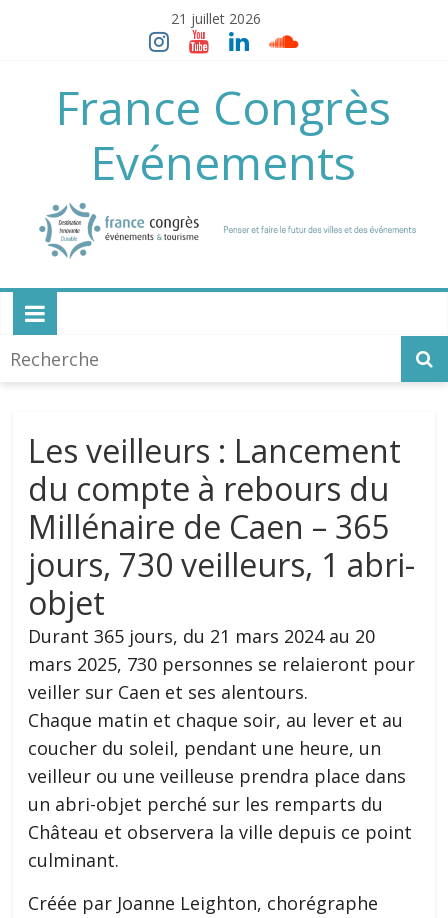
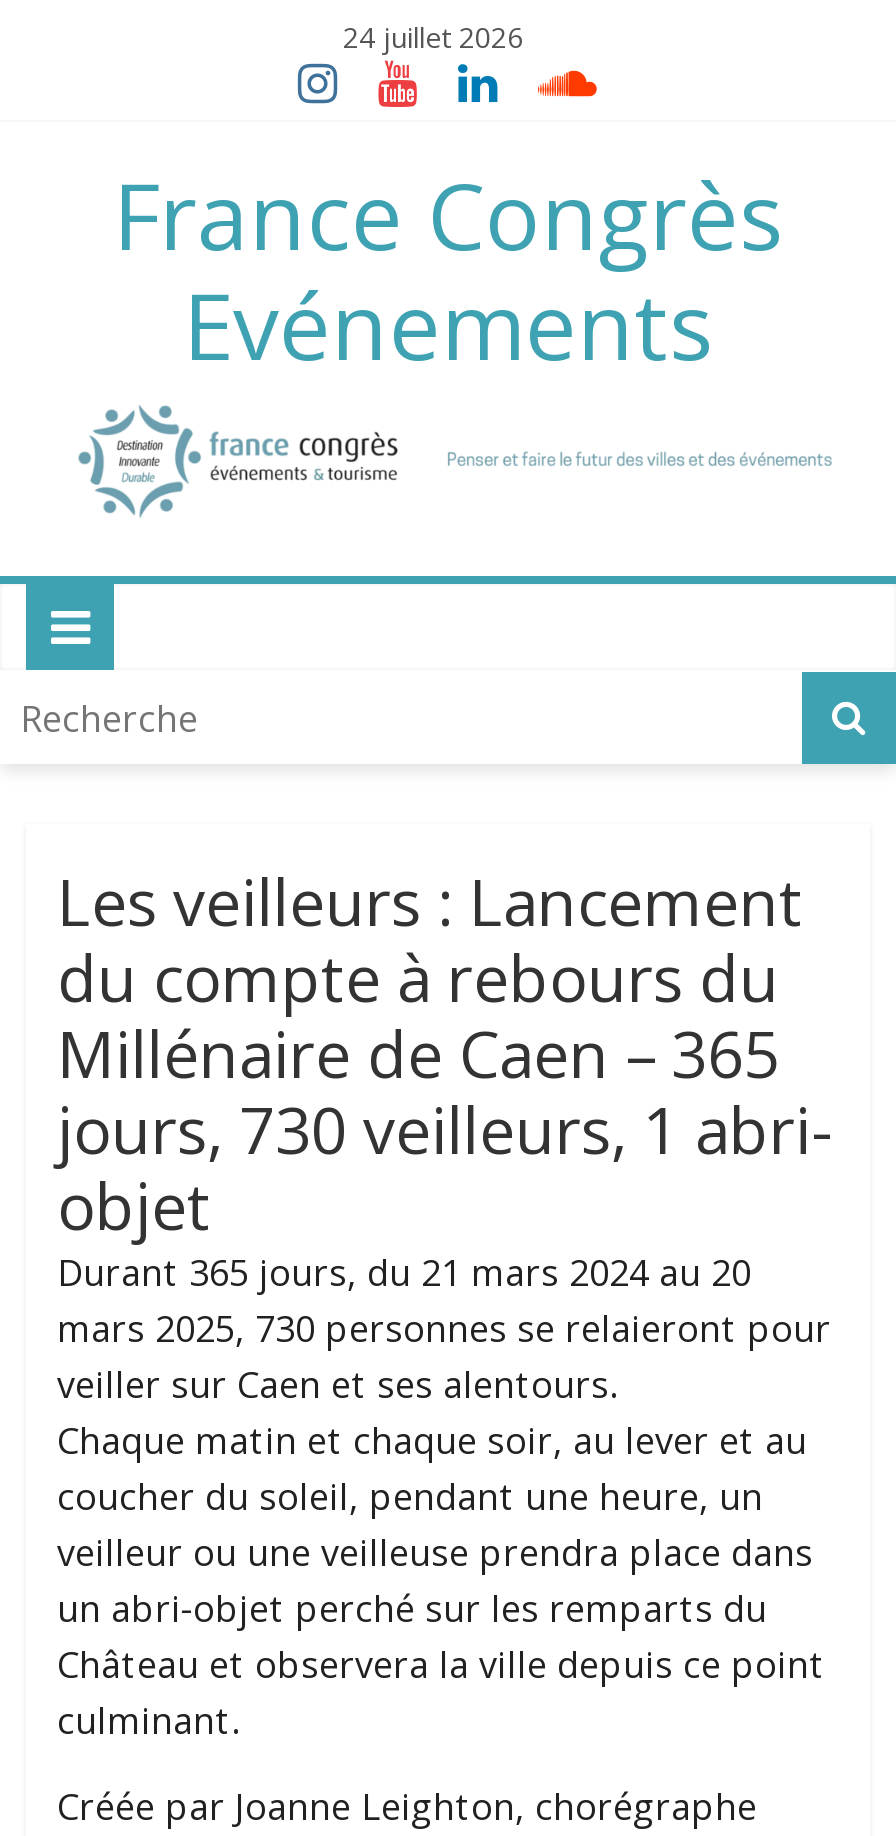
[171,9,261,28] 21 juillet 2026 -> [343,18,523,56] 24 juillet 2026

